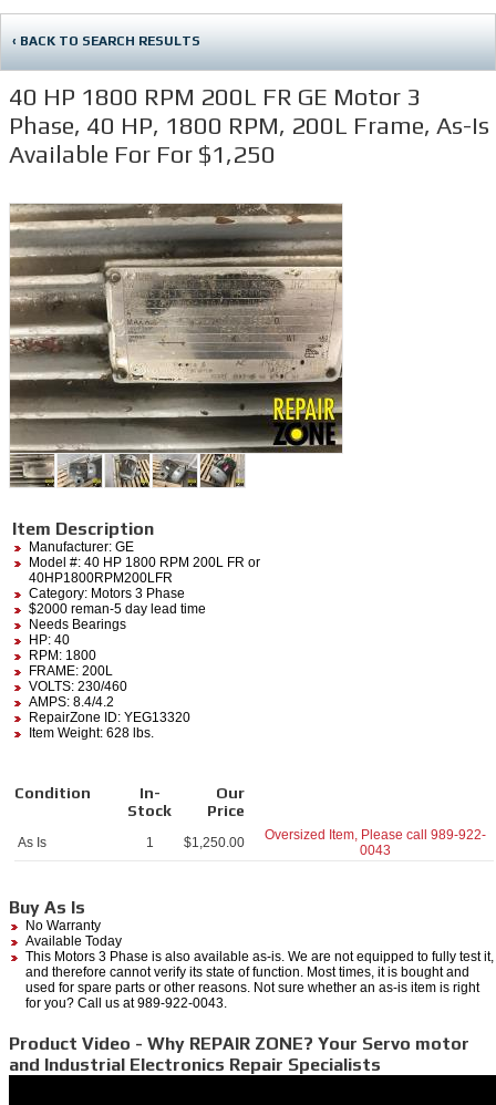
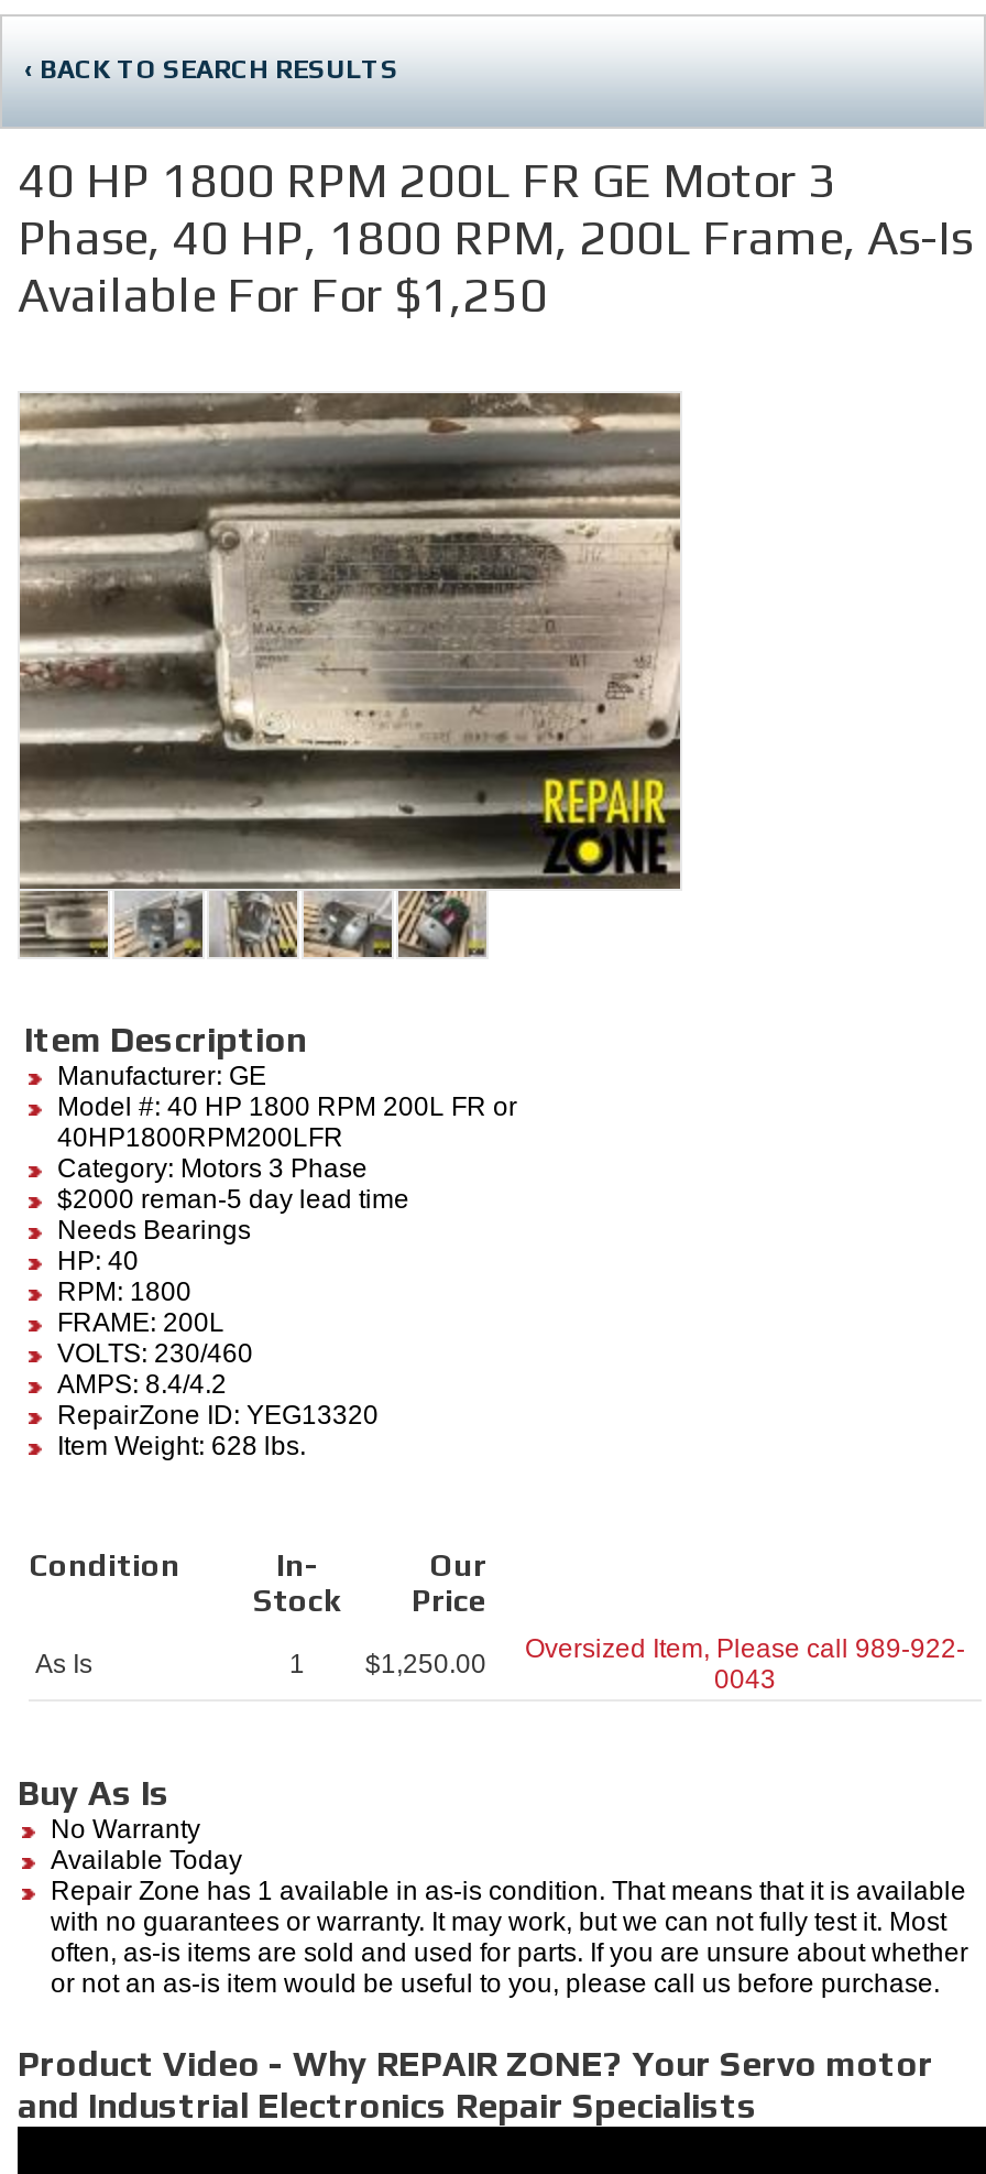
[25,949,494,1011] This Motors 3 Phase is also available as-is. We are not equipped to fully test it, | and therefore cannot verify its state of function. Most times, it is bought and | used for spare parts or other reasons. Not sure whether an as-is item is right | for you? Call us at 989-922-0043. -> [51,1875,968,1998] Repair Zone has 1 available in as-is condition. That means that it is available | with no guarantees or warranty. It may work, but we can not fully test it. Most | often, as-is items are sold and used for parts. If you are unsure about whether | or not an as-is item would be useful to you, please call us before purchase.

